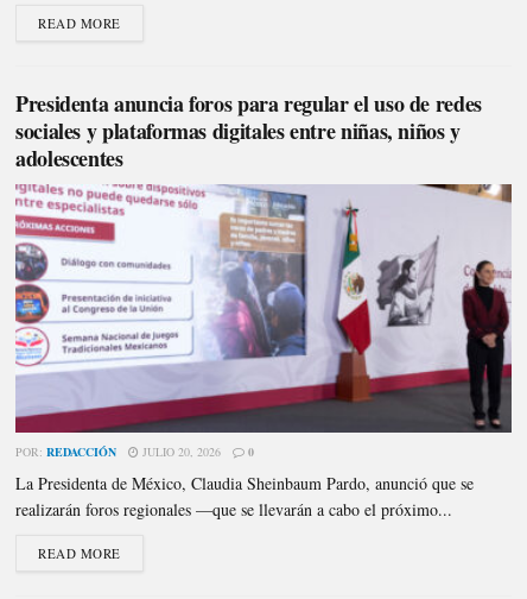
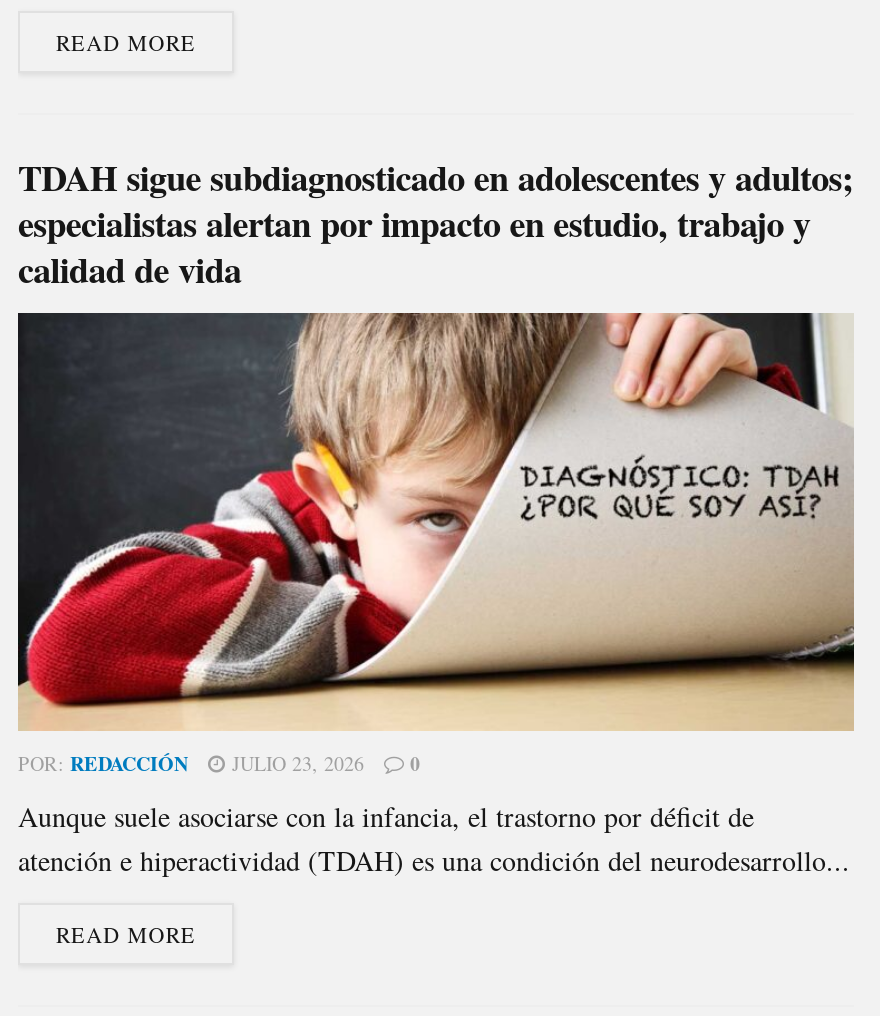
[15,88,482,173] Presidenta anuncia foros para regular el uso de redes | sociales y plataformas digitales entre niñas, niños y | adolescentes -> [18,151,853,295] TDAH sigue subdiagnosticado en adolescentes y adultos; | especialistas alertan por impacto en estudio, trabajo y | calidad de vida
[14,183,513,460] [image] | POR: REDACCIÓN JULIO 20, 2026 0 -> [16,311,856,777] [image] | POR: REDACCIÓN JULIO 23, 2026 0
[15,472,474,520] La Presidenta de México, Claudia Sheinbaum Pardo, anunció que se | realizarán foros regionales —que se llevarán a cabo el próximo... -> [18,797,850,879] Aunque suele asociarse con la infancia, el trastorno por déficit de | atención e hiperactividad (TDAH) es una condición del neurodesarrollo...

